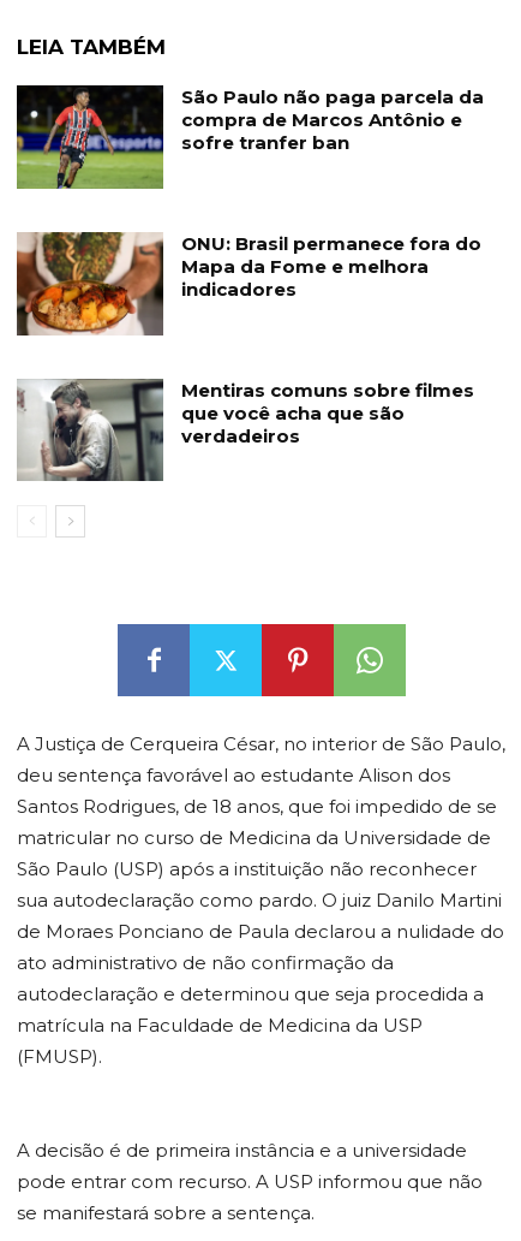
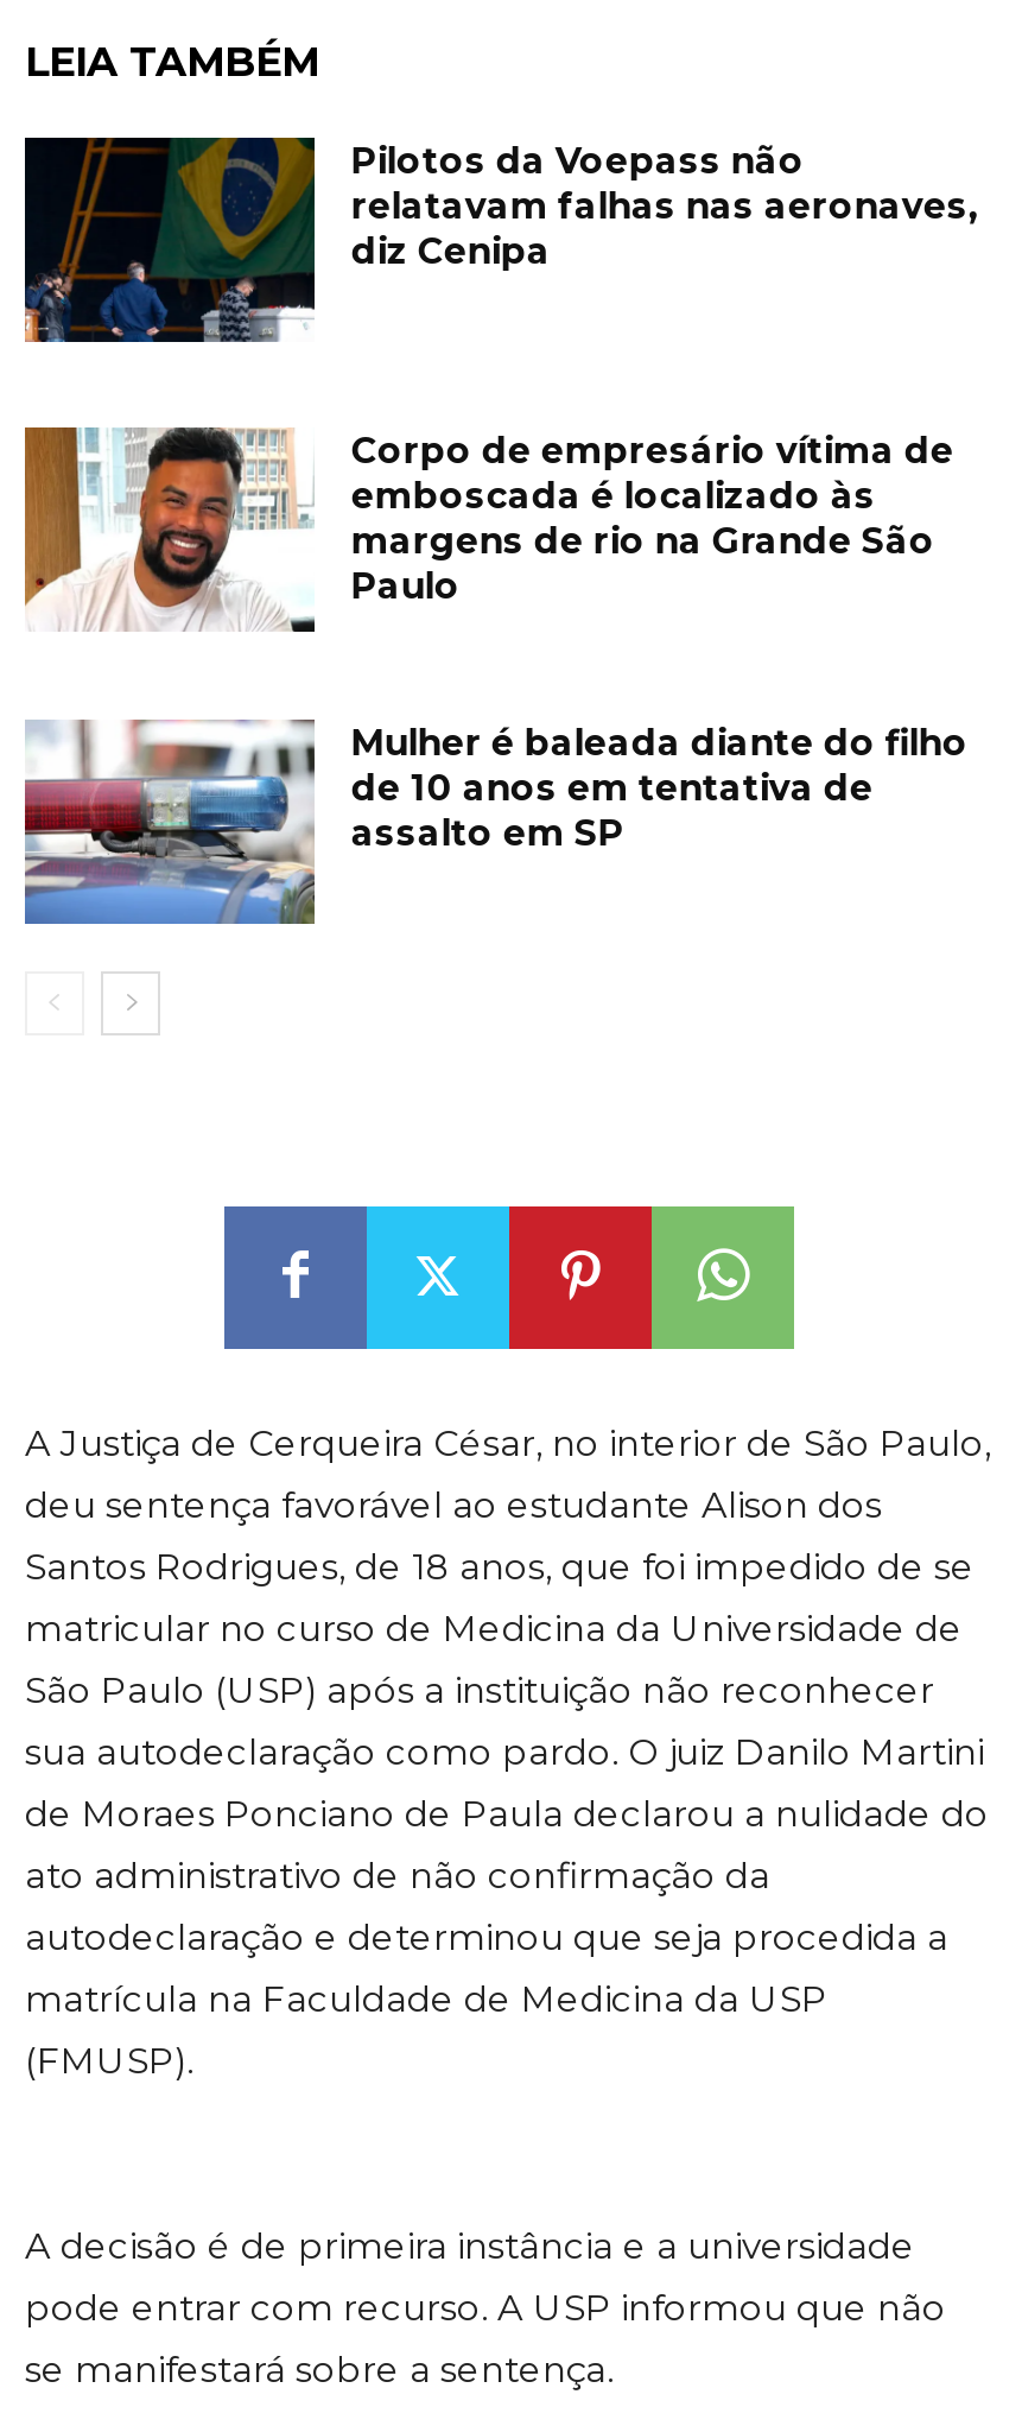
[16,84,484,190] [image] | São Paulo não paga parcela da | compra de Marcos Antônio e | sofre tranfer ban -> [23,135,978,344] [image] | Pilotos da Voepass não | relatavam falhas nas aeronaves, | diz Cenipa
[16,231,482,337] [image] | ONU: Brasil permanece fora do | Mapa da Fome e melhora | indicadores -> [23,427,954,634] [image] | Corpo de empresário vítima de | emboscada é localizado às | margens de rio na Grande São | Paulo
[17,378,475,482] [image] | Mentiras comuns sobre filmes | que você acha que são | verdadeiros -> [23,720,968,926] [image] | Mulher é baleada diante do filho | de 10 anos em tentativa de | assalto em SP

